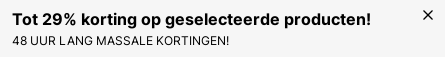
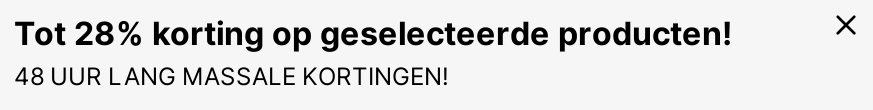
[12,9,371,29] Tot 29% korting op geselecteerde producten! -> [14,13,732,53] Tot 28% korting op geselecteerde producten!

